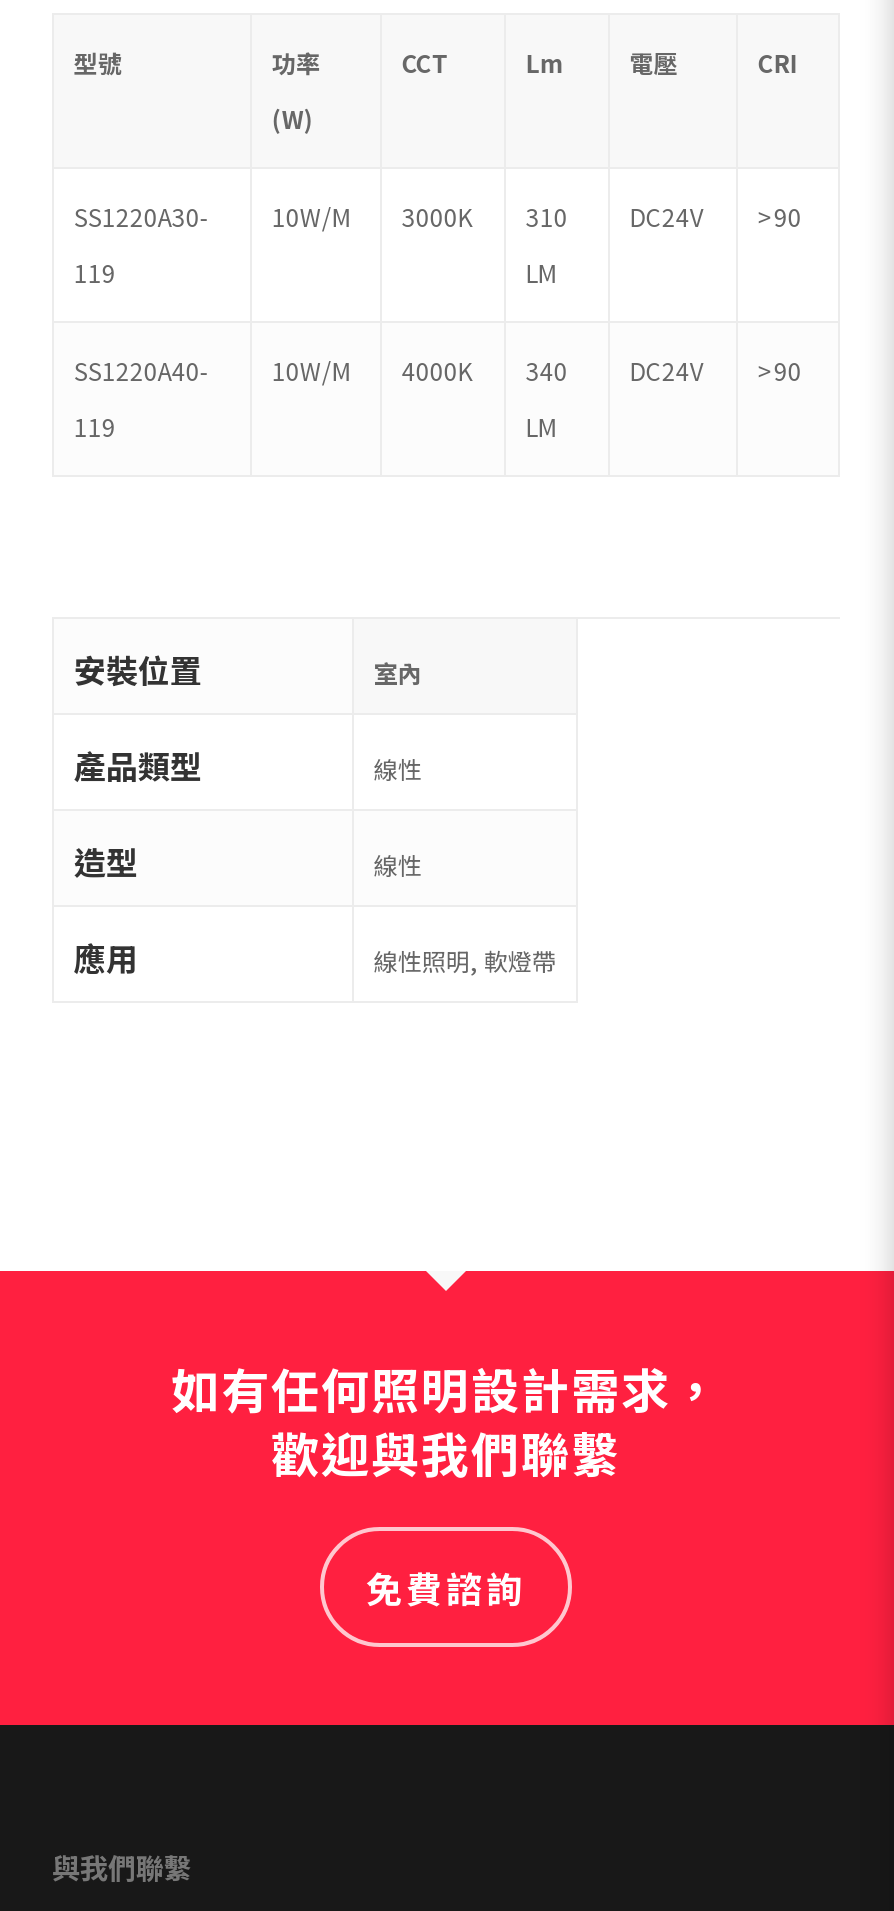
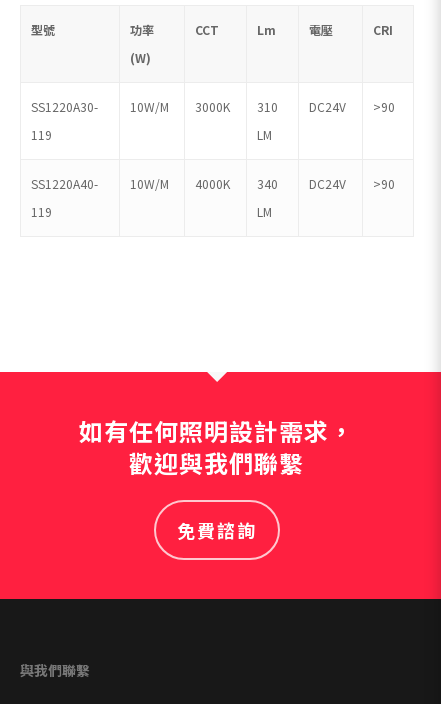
[74,644,556,980] 安裝位置 | 室內 | 產品類型 | 線性 | 造型 | 線性 | 應用 | 線性照明, 軟燈帶 -> none

